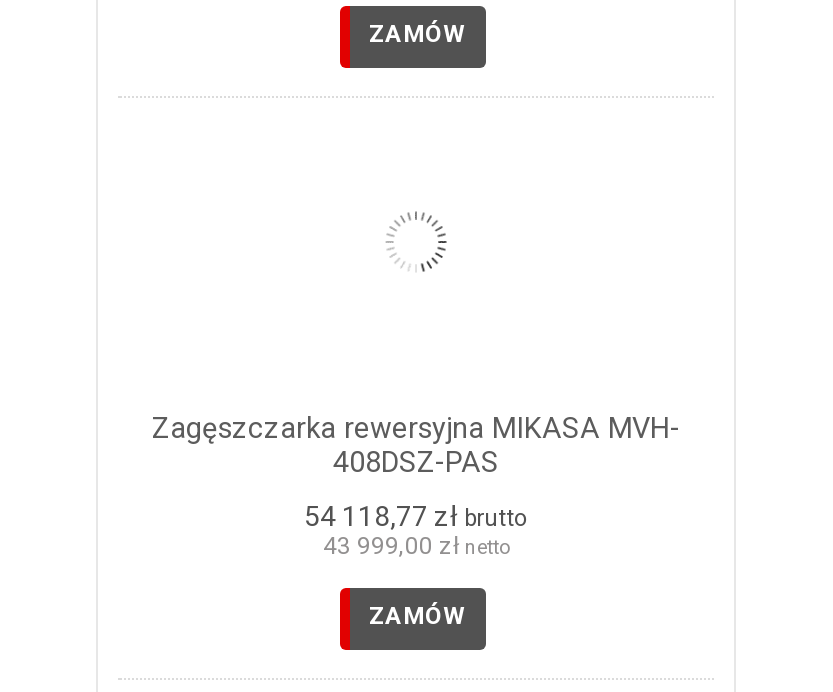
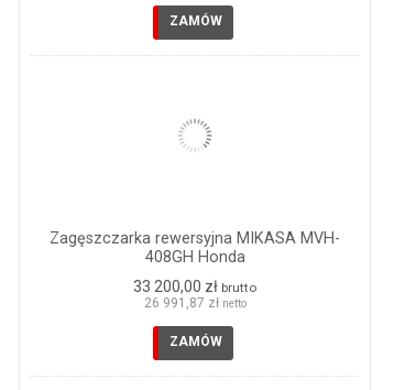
[333,445,499,479] 408DSZ-PAS -> [145,247,245,266] 408GH Honda
[304,499,528,559] 54 118,77 zł brutto | 43 999,00 zł netto -> [133,277,256,310] 33 200,00 zł brutto | 26 991,87 zł netto

